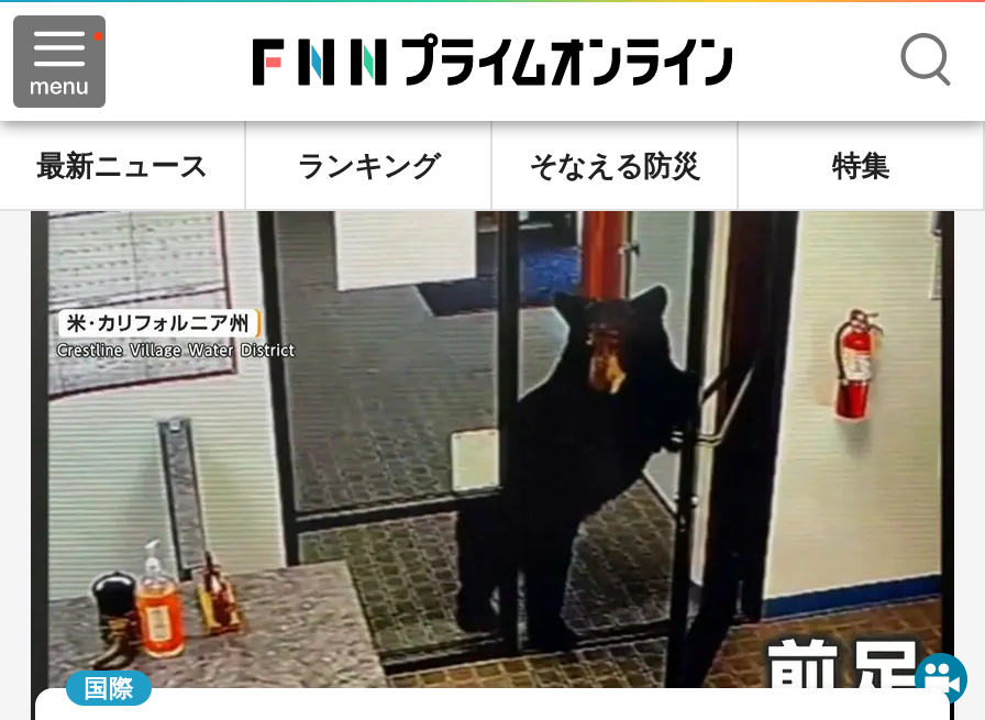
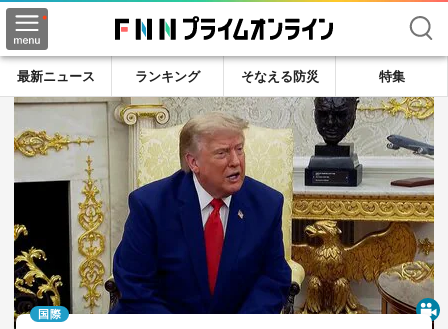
[29,209,956,697] [image] -> [13,96,435,318] [image]

